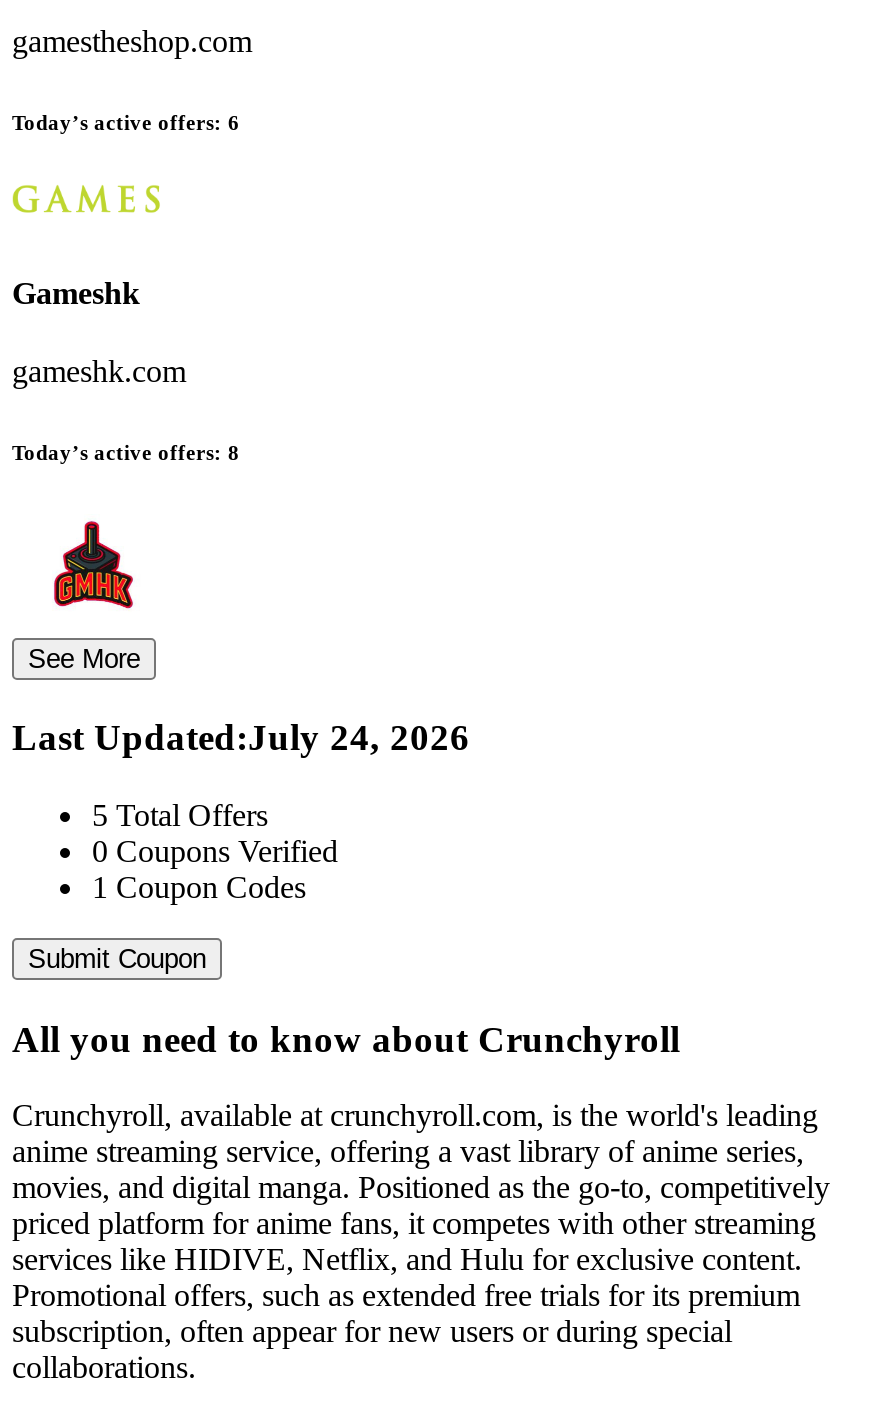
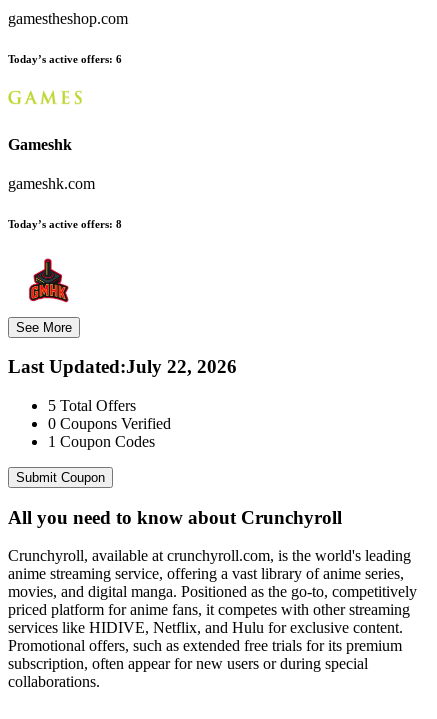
[12,716,470,758] Last Updated:July 24, 2026 -> [8,356,237,377] Last Updated:July 22, 2026

